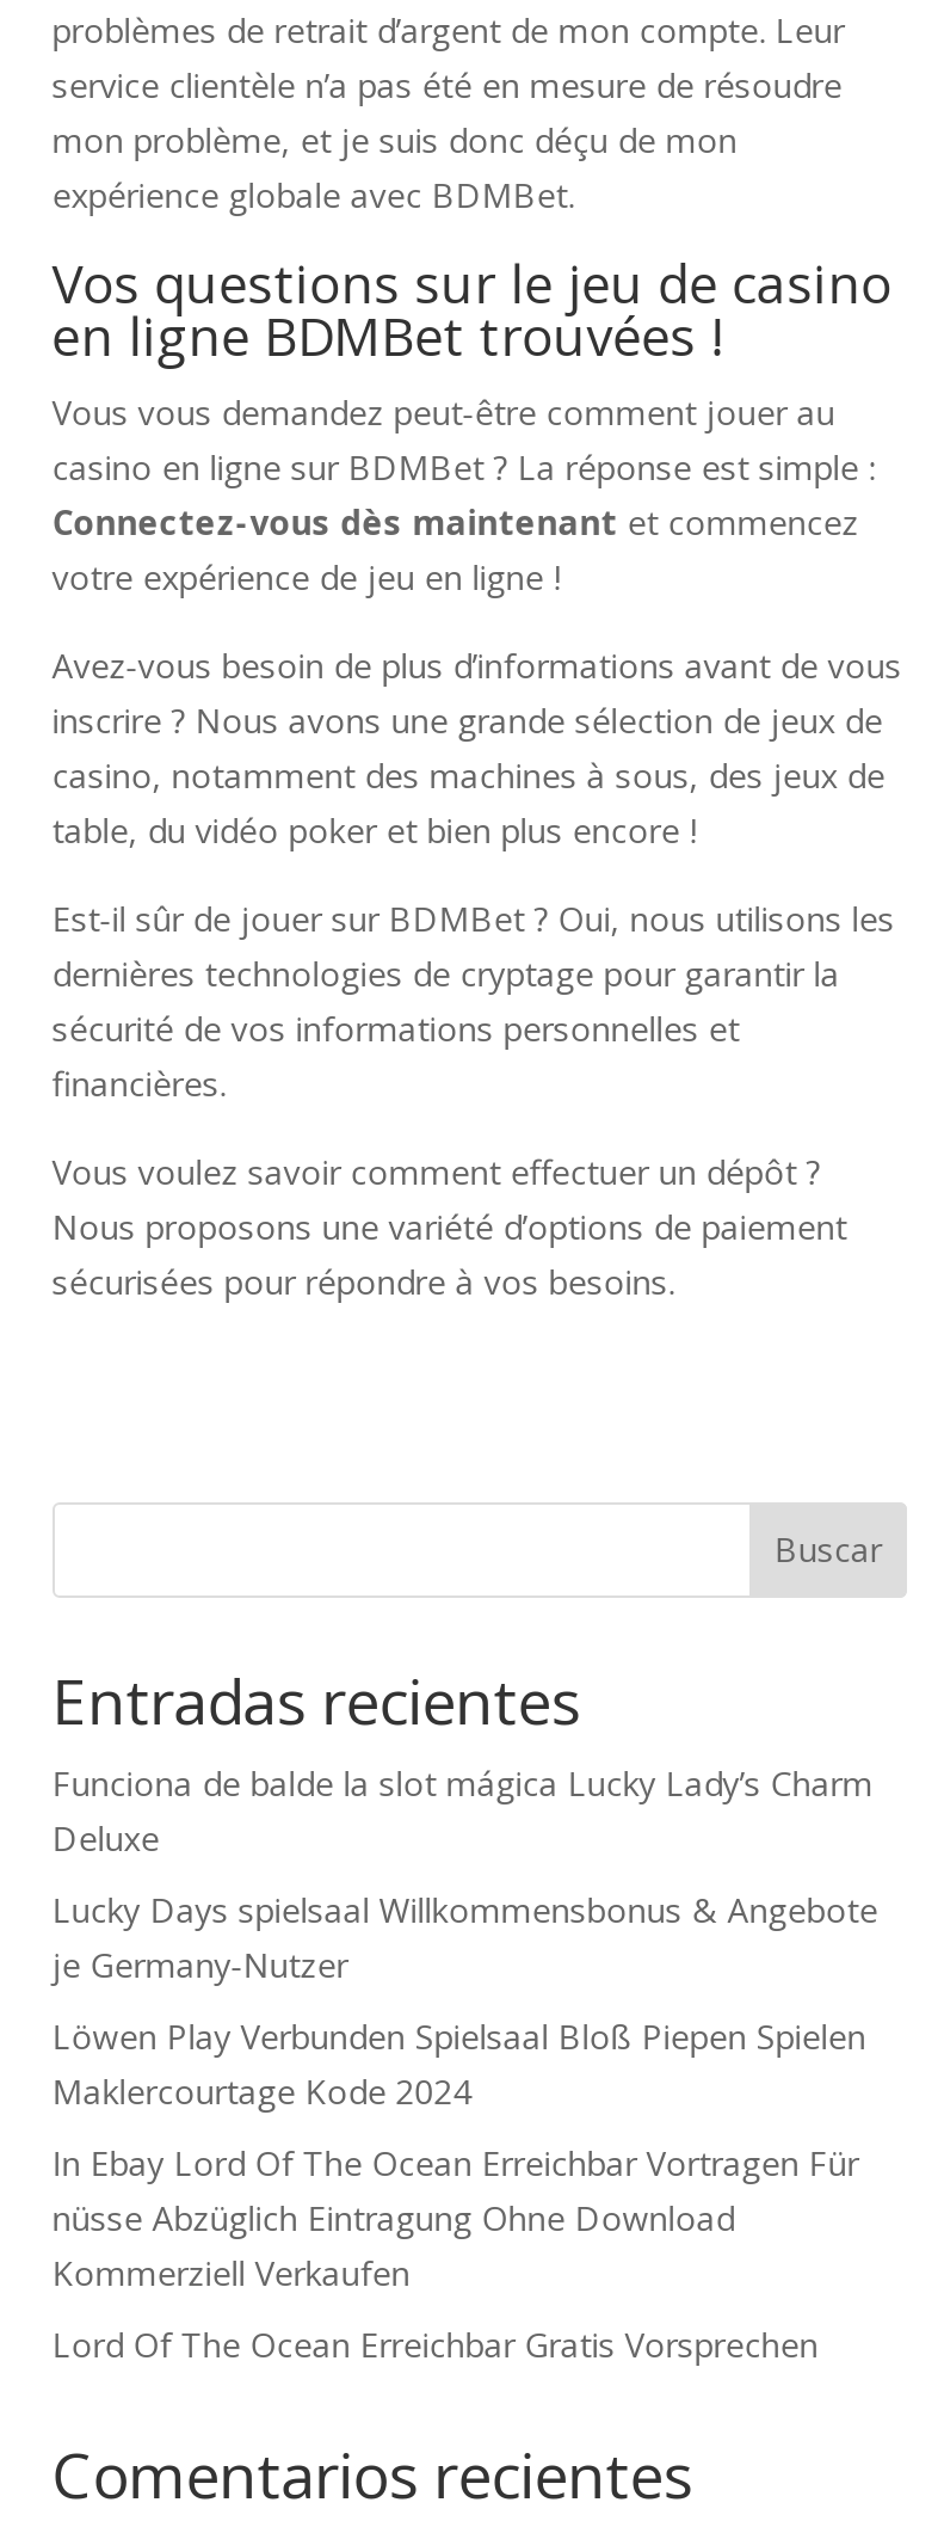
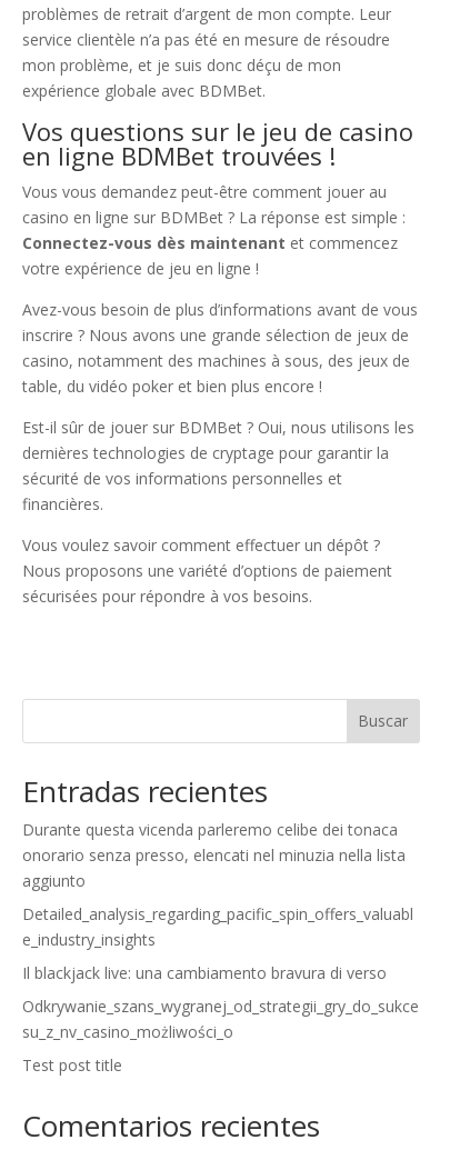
[52,1759,873,1859] Funciona de balde la slot mágica Lucky Lady’s Charm | Deluxe -> [22,818,405,891] Durante questa vicenda parleremo celibe dei tonaca | onorario senza presso, elencati nel minuzia nella lista | aggiunto
[52,1886,878,1986] Lucky Days spielsaal Willkommensbonus & Angebote | je Germany-Nutzer -> [22,903,413,949] Detailed_analysis_regarding_pacific_spin_offers_valuabl | e_industry_insights
[52,2012,866,2113] Löwen Play Verbunden Spielsaal Bloß Piepen Spielen | Maklercourtage Kode 2024 -> [22,962,386,983] Il blackjack live: una cambiamento bravura di verso
[52,2139,859,2294] In Ebay Lord Of The Ocean Erreichbar Vortragen Für | nüsse Abzüglich Eintragung Ohne Download | Kommerziell Verkaufen -> [22,995,419,1042] Odkrywanie_szans_wygranej_od_strategii_gry_do_sukce | su_z_nv_casino_możliwości_o
[52,2320,818,2366] Lord Of The Ocean Erreichbar Gratis Vorsprechen -> [22,1054,122,1075] Test post title

